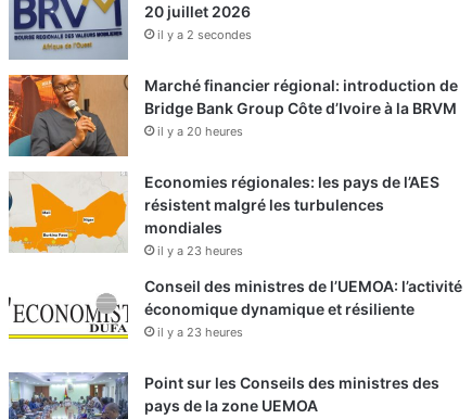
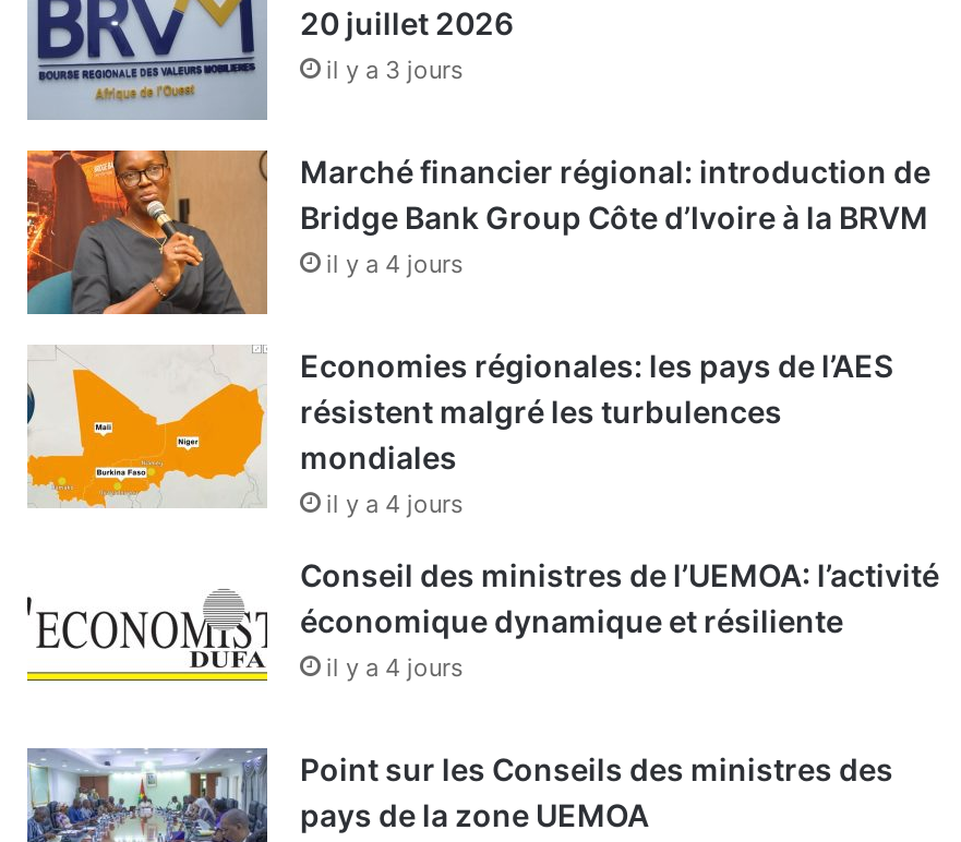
[157,27,252,42] il y a 2 secondes -> [326,55,464,85] il y a 3 jours
[157,124,243,139] il y a 20 heures -> [326,249,464,279] il y a 4 jours
[157,243,243,258] il y a 23 heures -> [326,489,464,519] il y a 4 jours
[157,325,243,340] il y a 23 heures -> [326,652,464,683] il y a 4 jours

